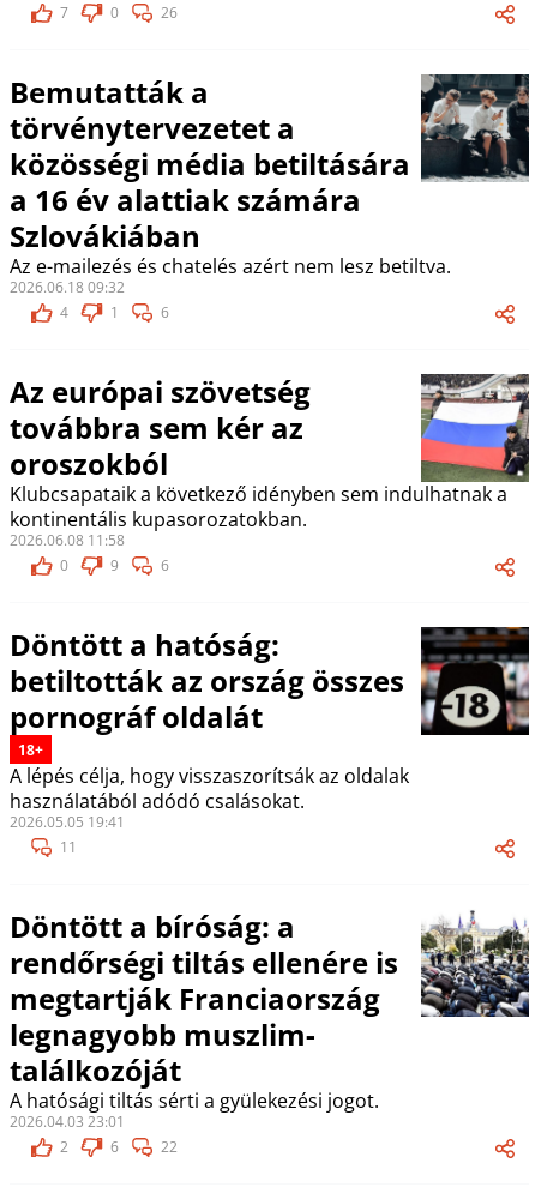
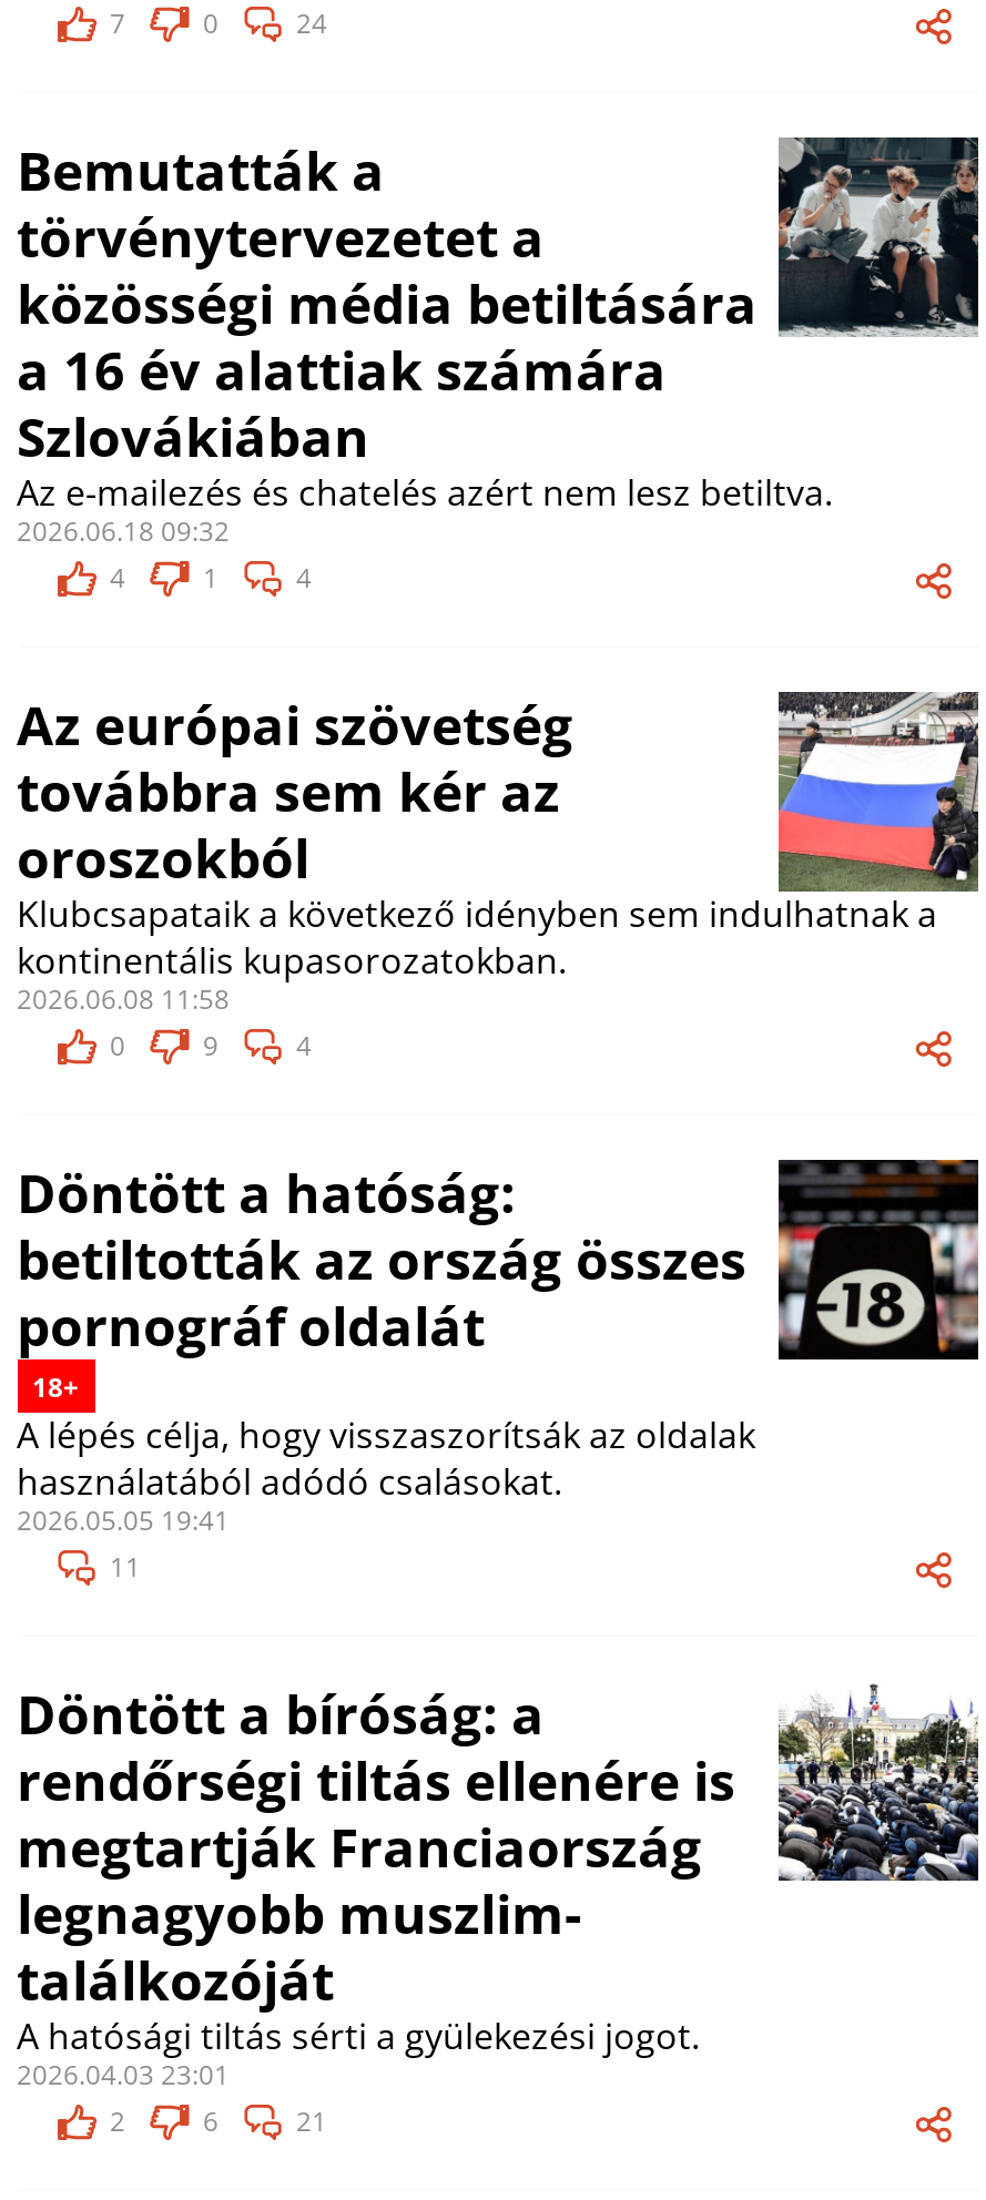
[160,2,177,23] 26 -> [296,4,327,42] 24
[160,302,169,323] 6 -> [296,559,312,597] 4
[160,555,169,576] 6 -> [296,1027,312,1065] 4
[160,1137,177,1157] 22 -> [296,2102,327,2140] 21

